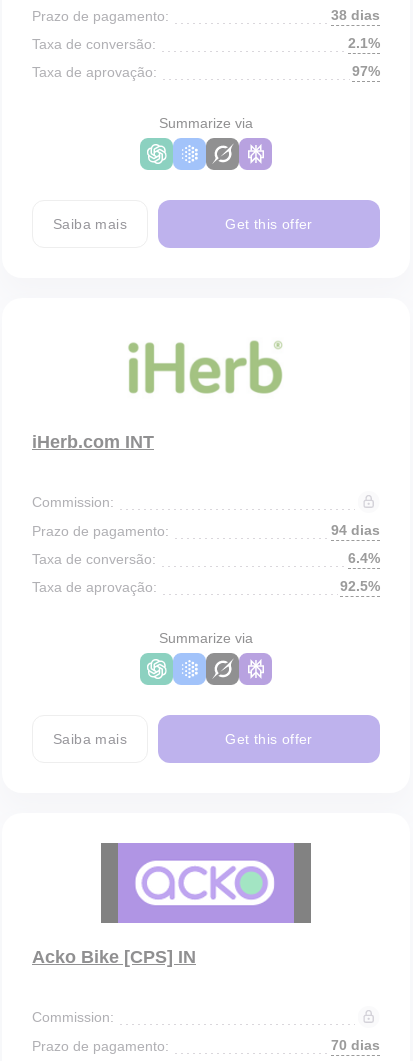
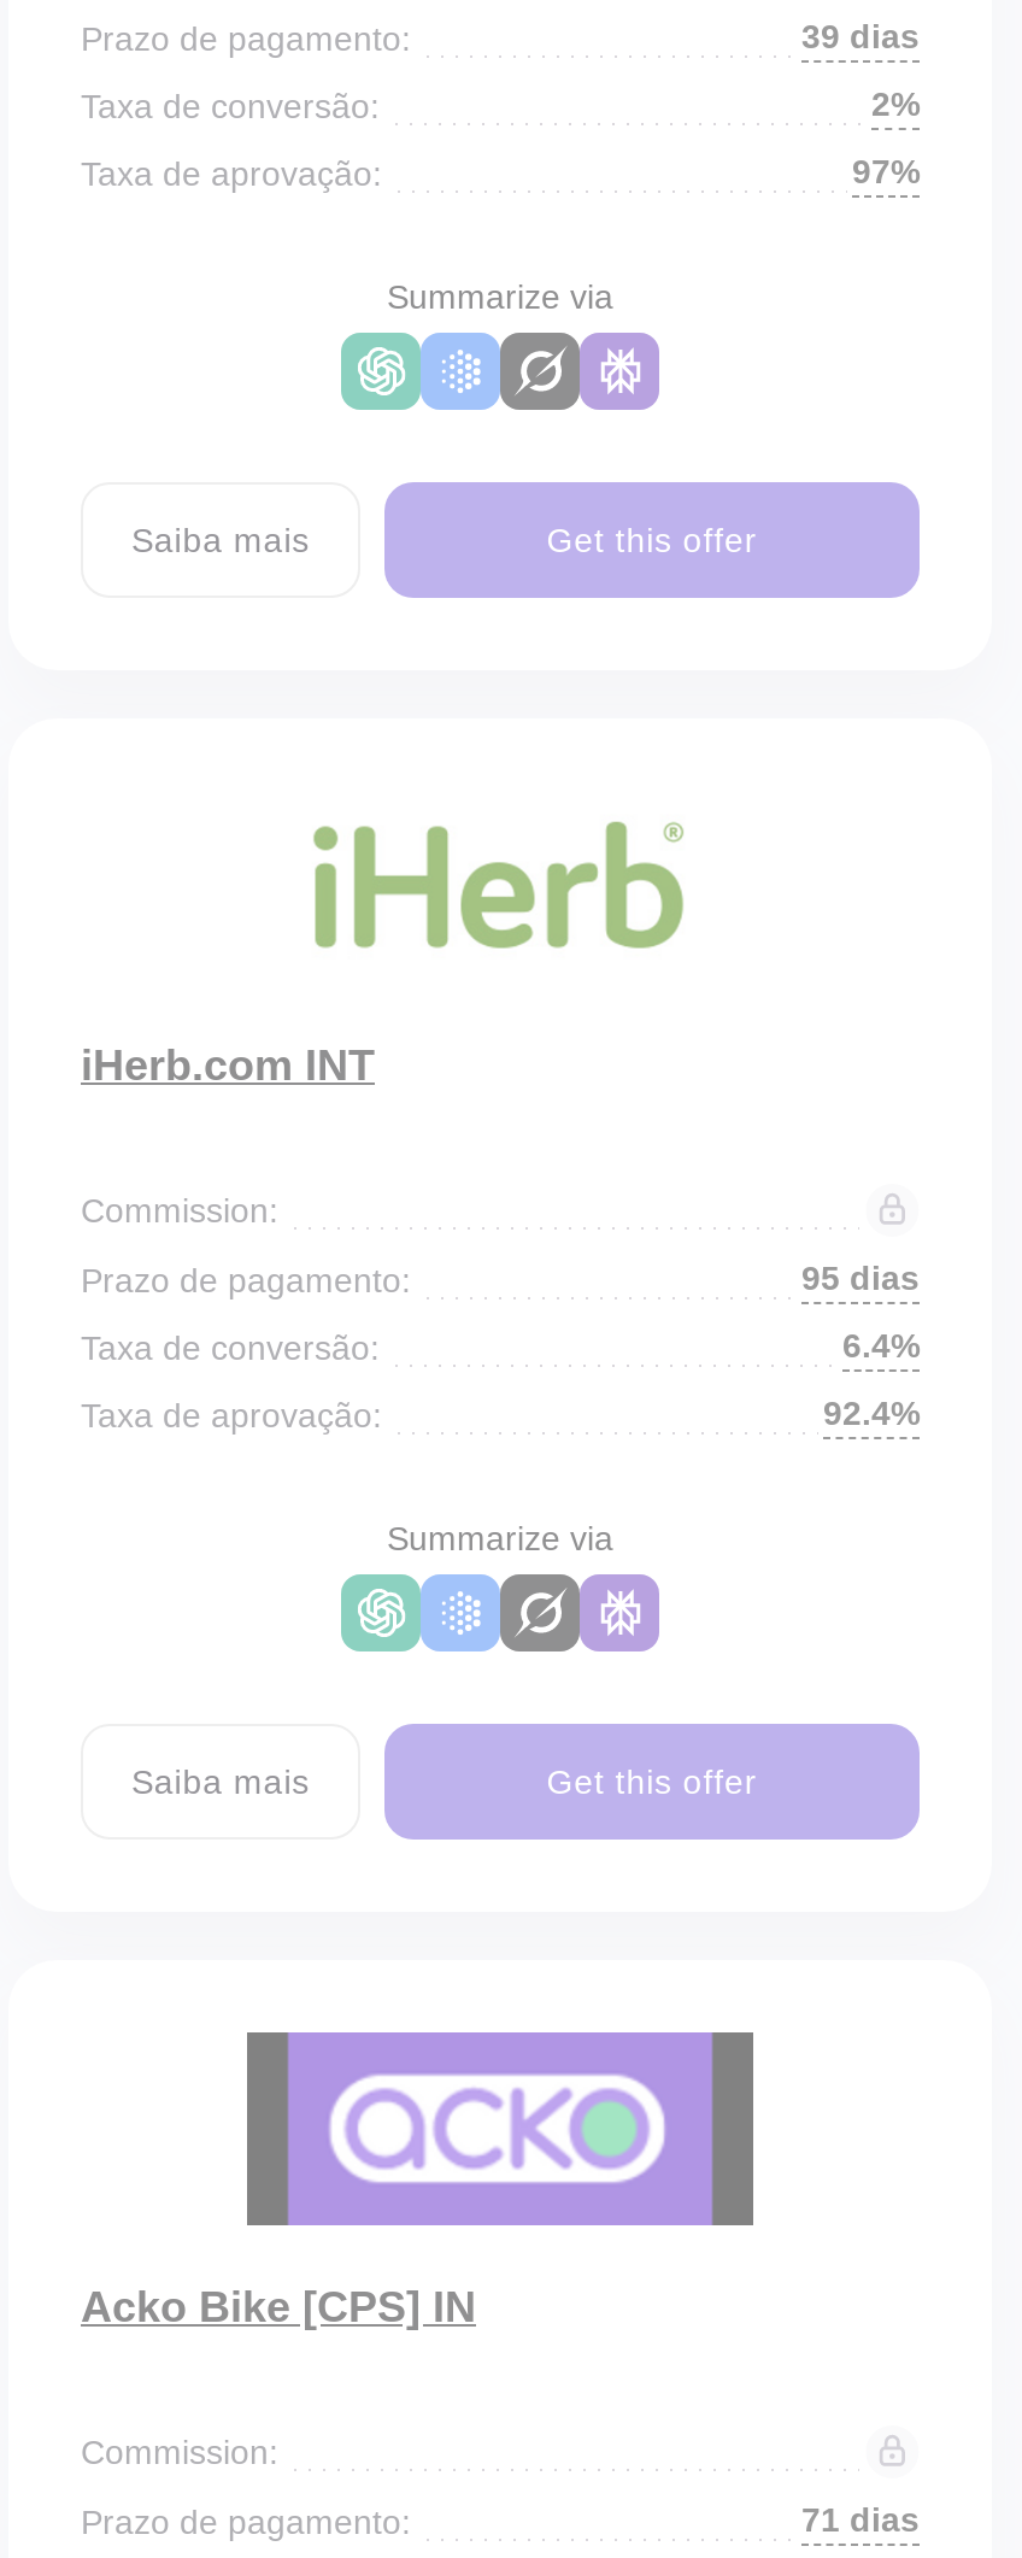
[331,7,380,23] 38 dias -> [801,17,920,55] 39 dias
[348,35,380,51] 2.1% -> [871,84,920,123] 2%
[331,522,380,538] 94 dias -> [801,1259,920,1297] 95 dias
[340,578,380,594] 92.5% -> [823,1394,920,1432] 92.4%
[331,1037,380,1053] 70 dias -> [801,2500,920,2539] 71 dias

